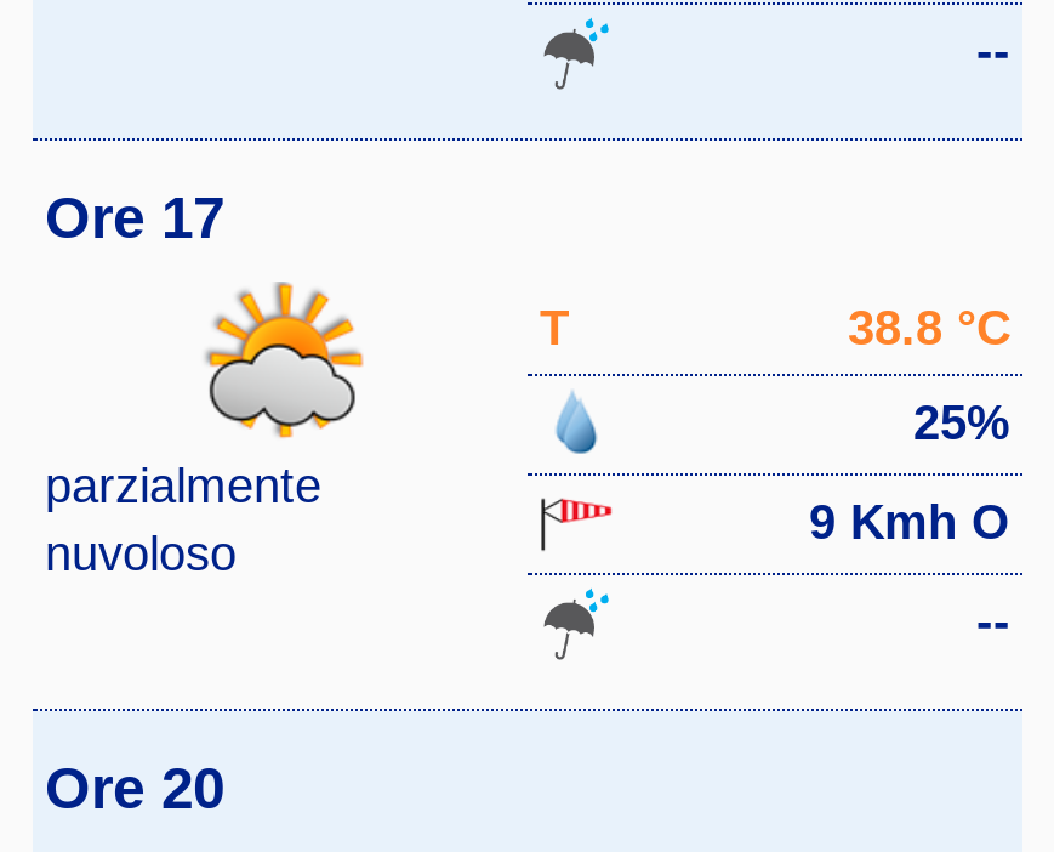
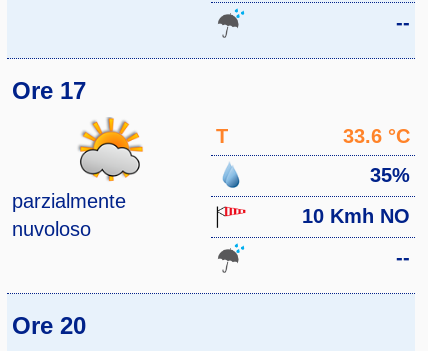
[848,301,1010,354] 38.8 °C -> [343,125,410,147] 33.6 °C
[913,396,1010,449] 25% -> [370,164,410,186] 35%
[809,495,1010,549] 9 Kmh O -> [302,205,410,227] 10 Kmh NO

